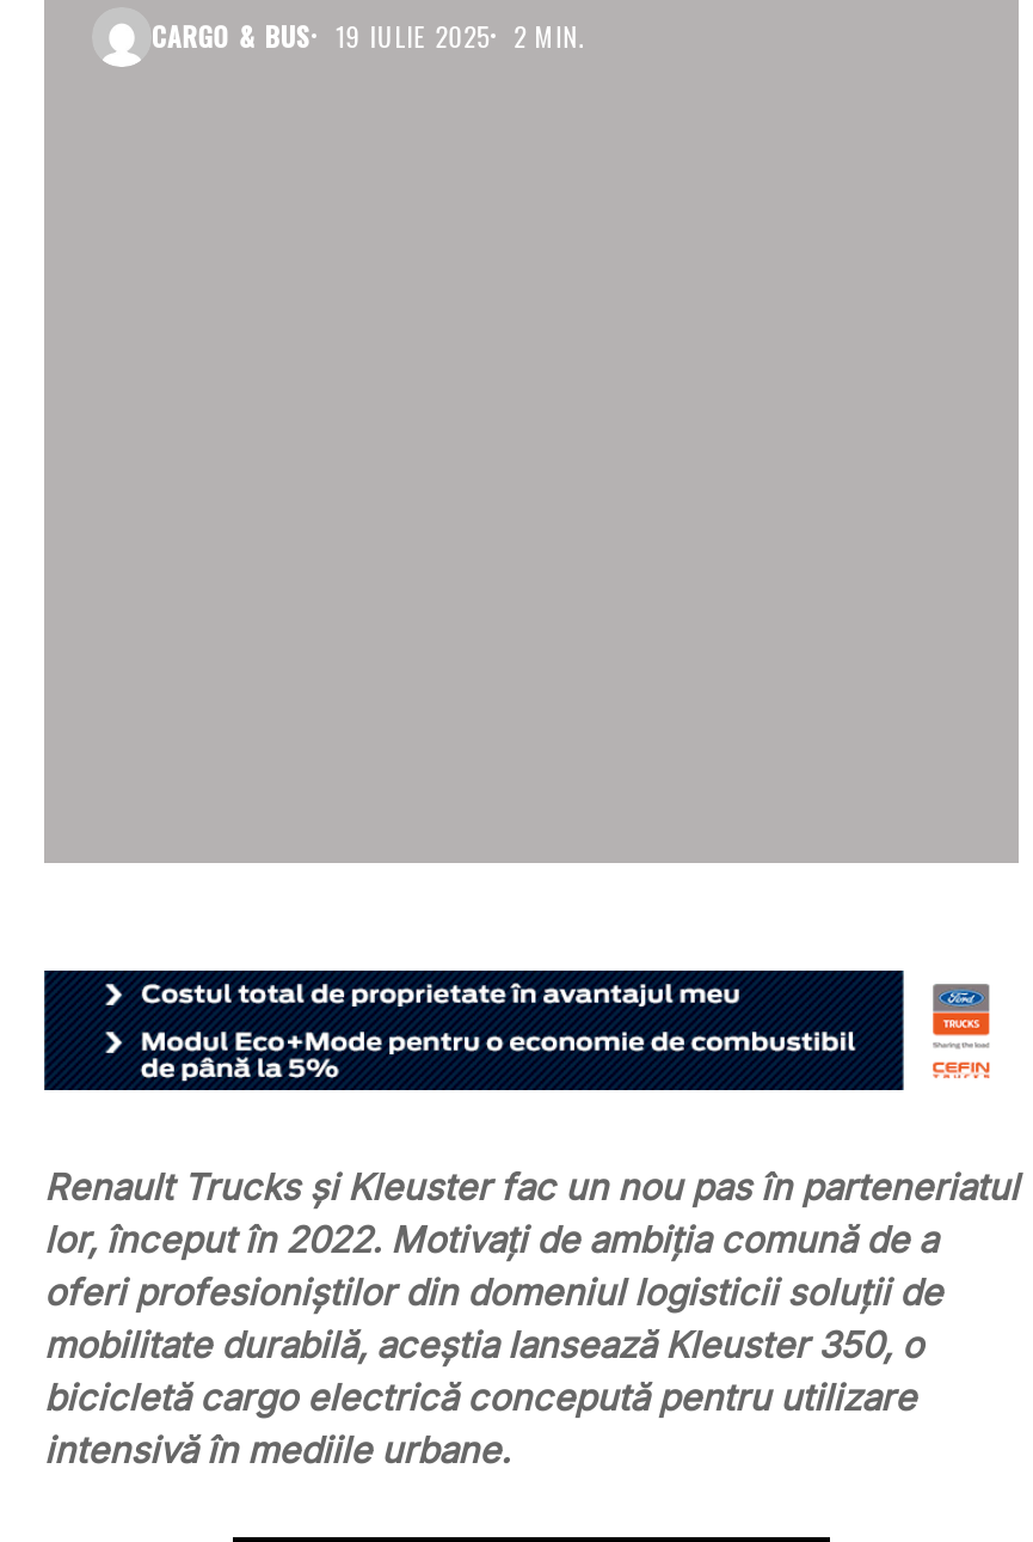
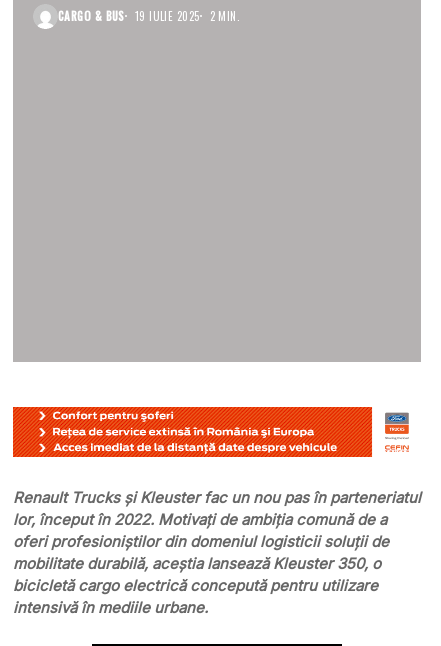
[42,968,906,1093] [image] -> [12,406,373,458] [image]

